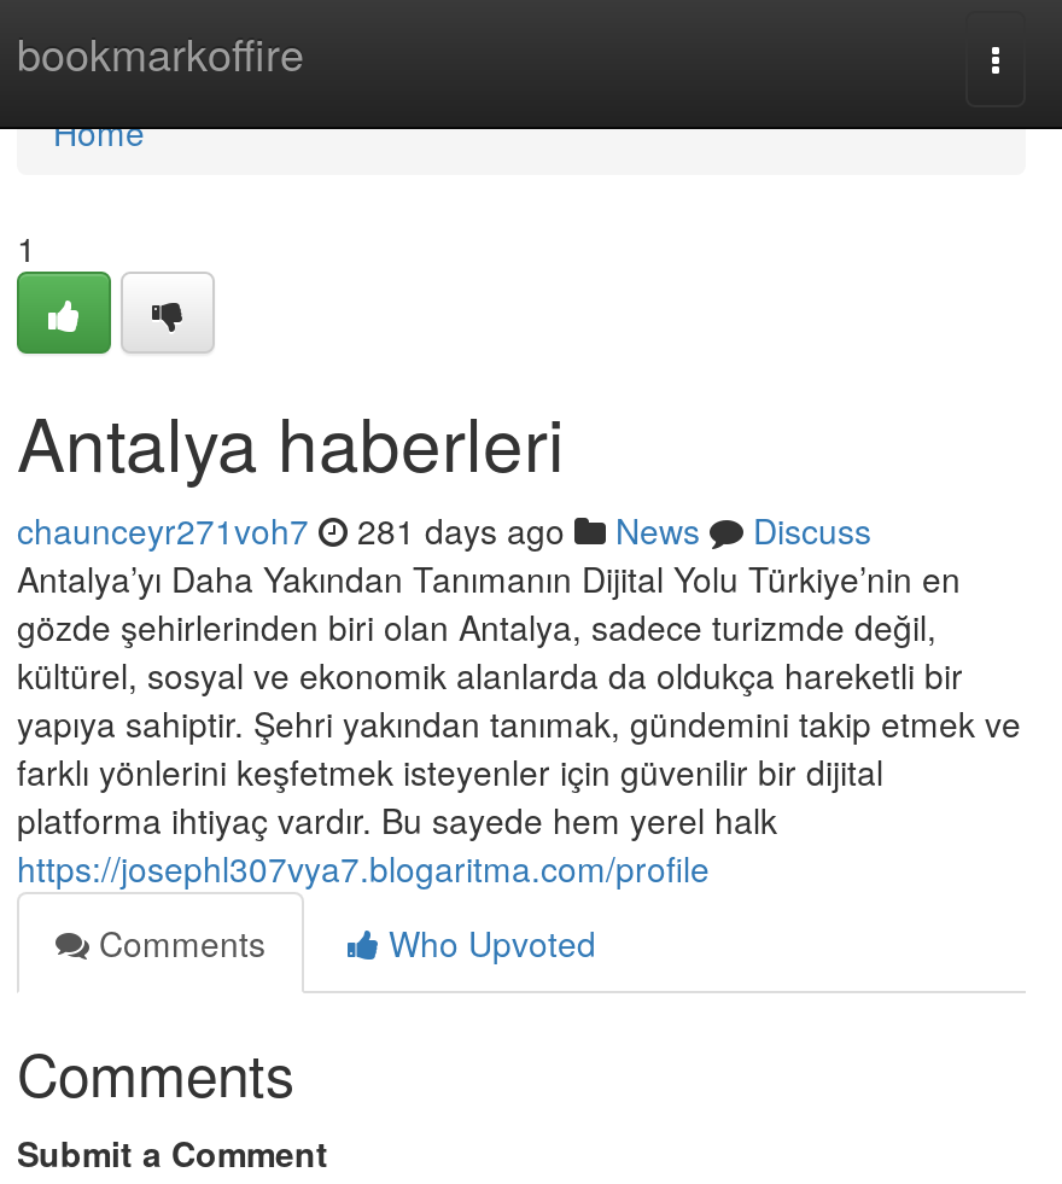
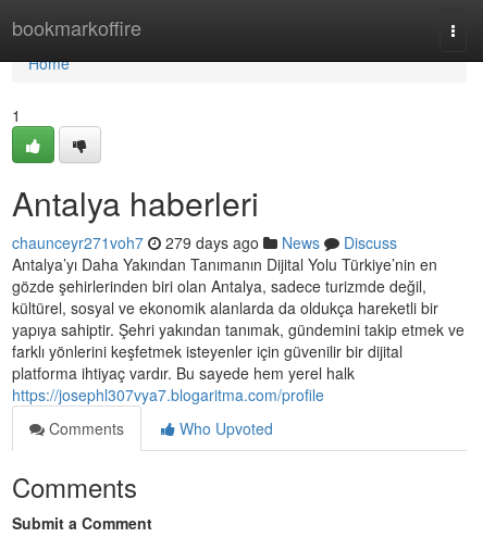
[17,506,871,554] chaunceyr271voh7 281 days ago News Discuss -> [12,232,397,253] chaunceyr271voh7 279 days ago News Discuss

